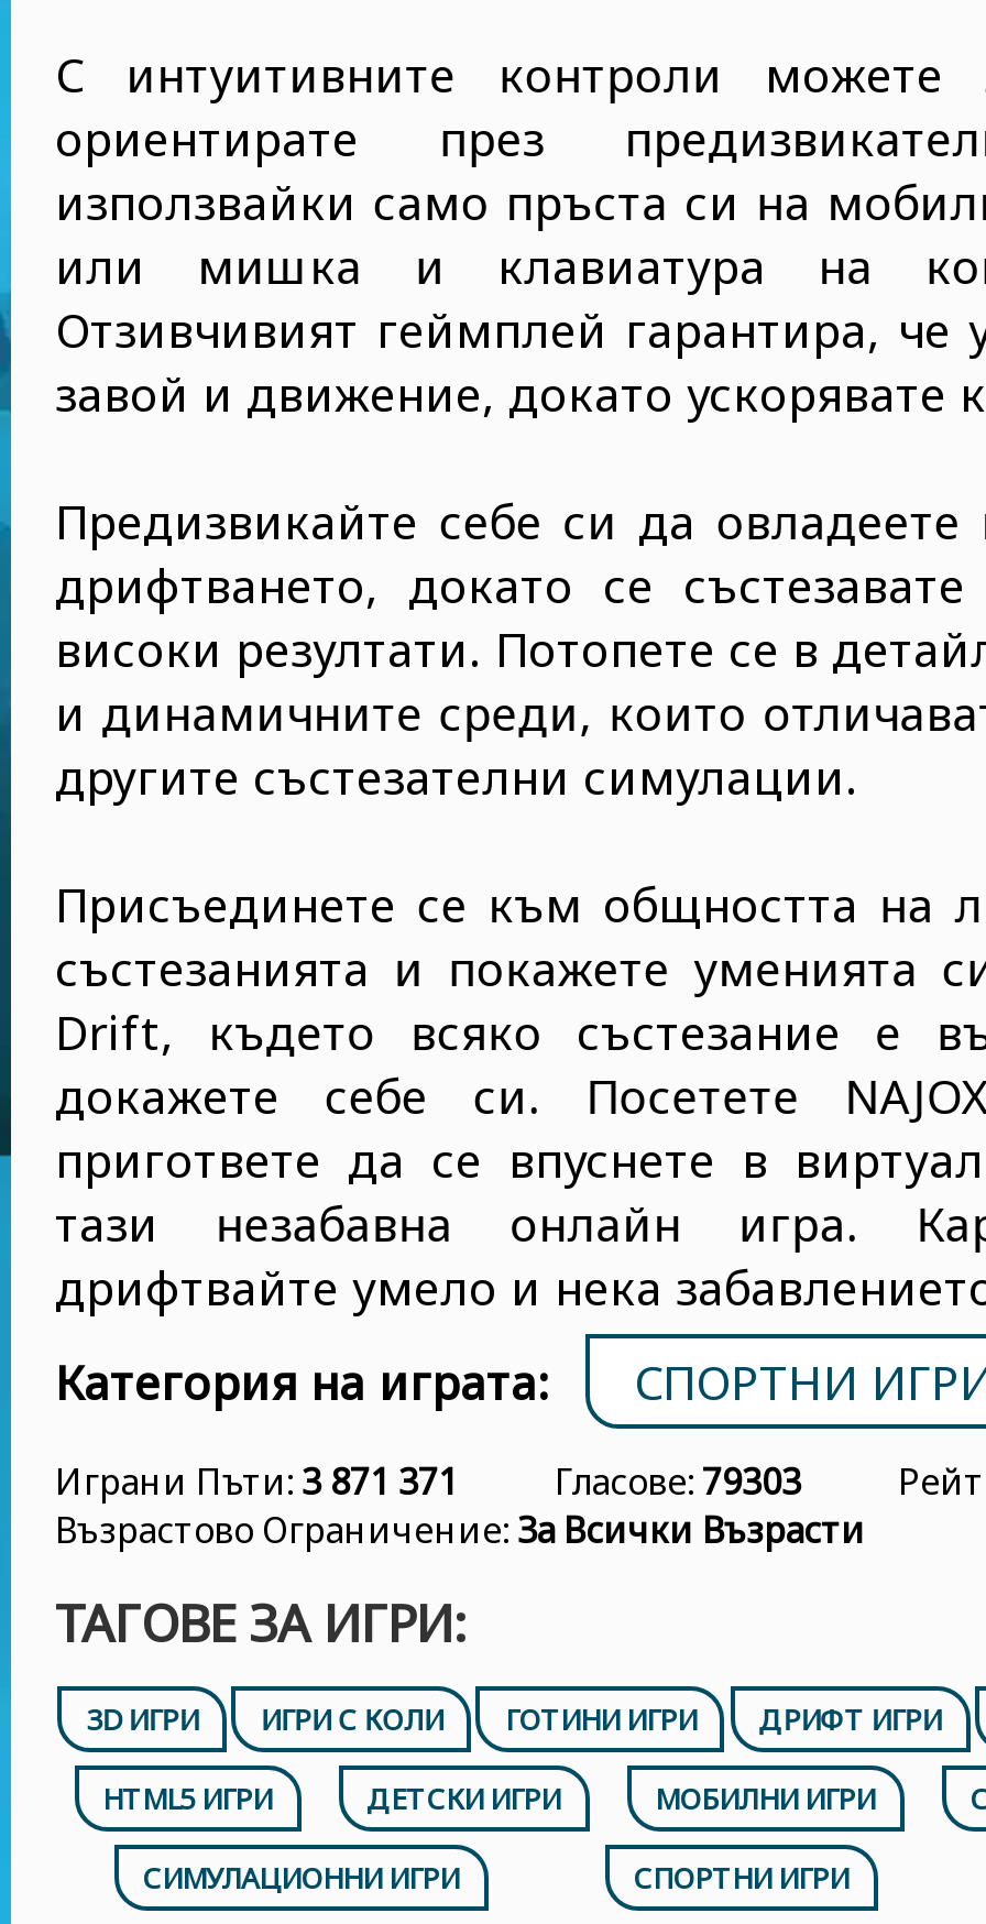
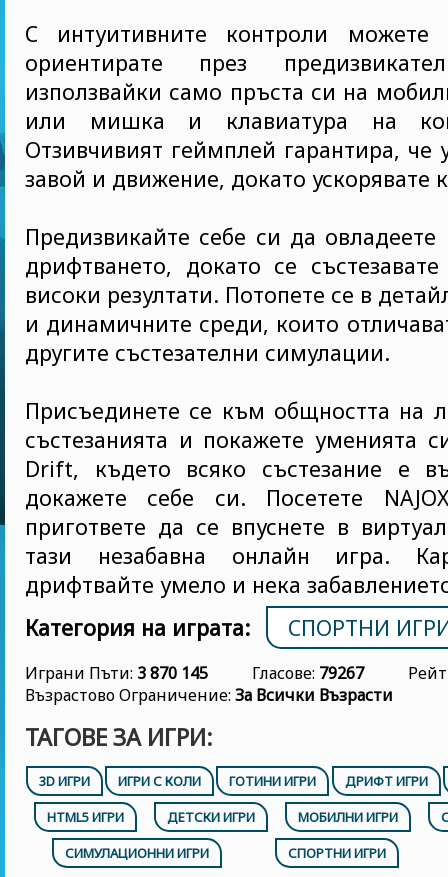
[55,1457,458,1506] Играни Пъти: 3 871 371 -> [25,662,208,684] Играни Пъти: 3 870 145
[555,1457,801,1506] Гласове: 79303 -> [252,662,364,684] Гласове: 79267

